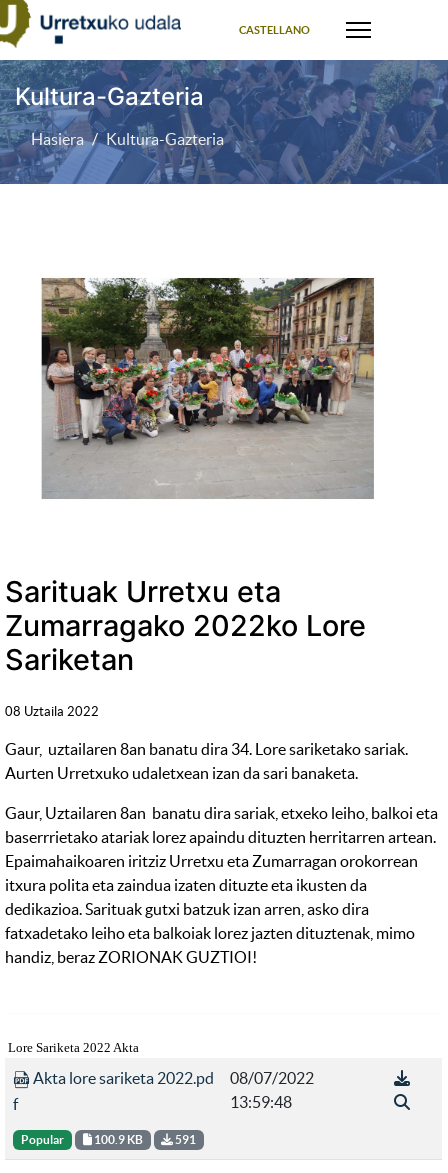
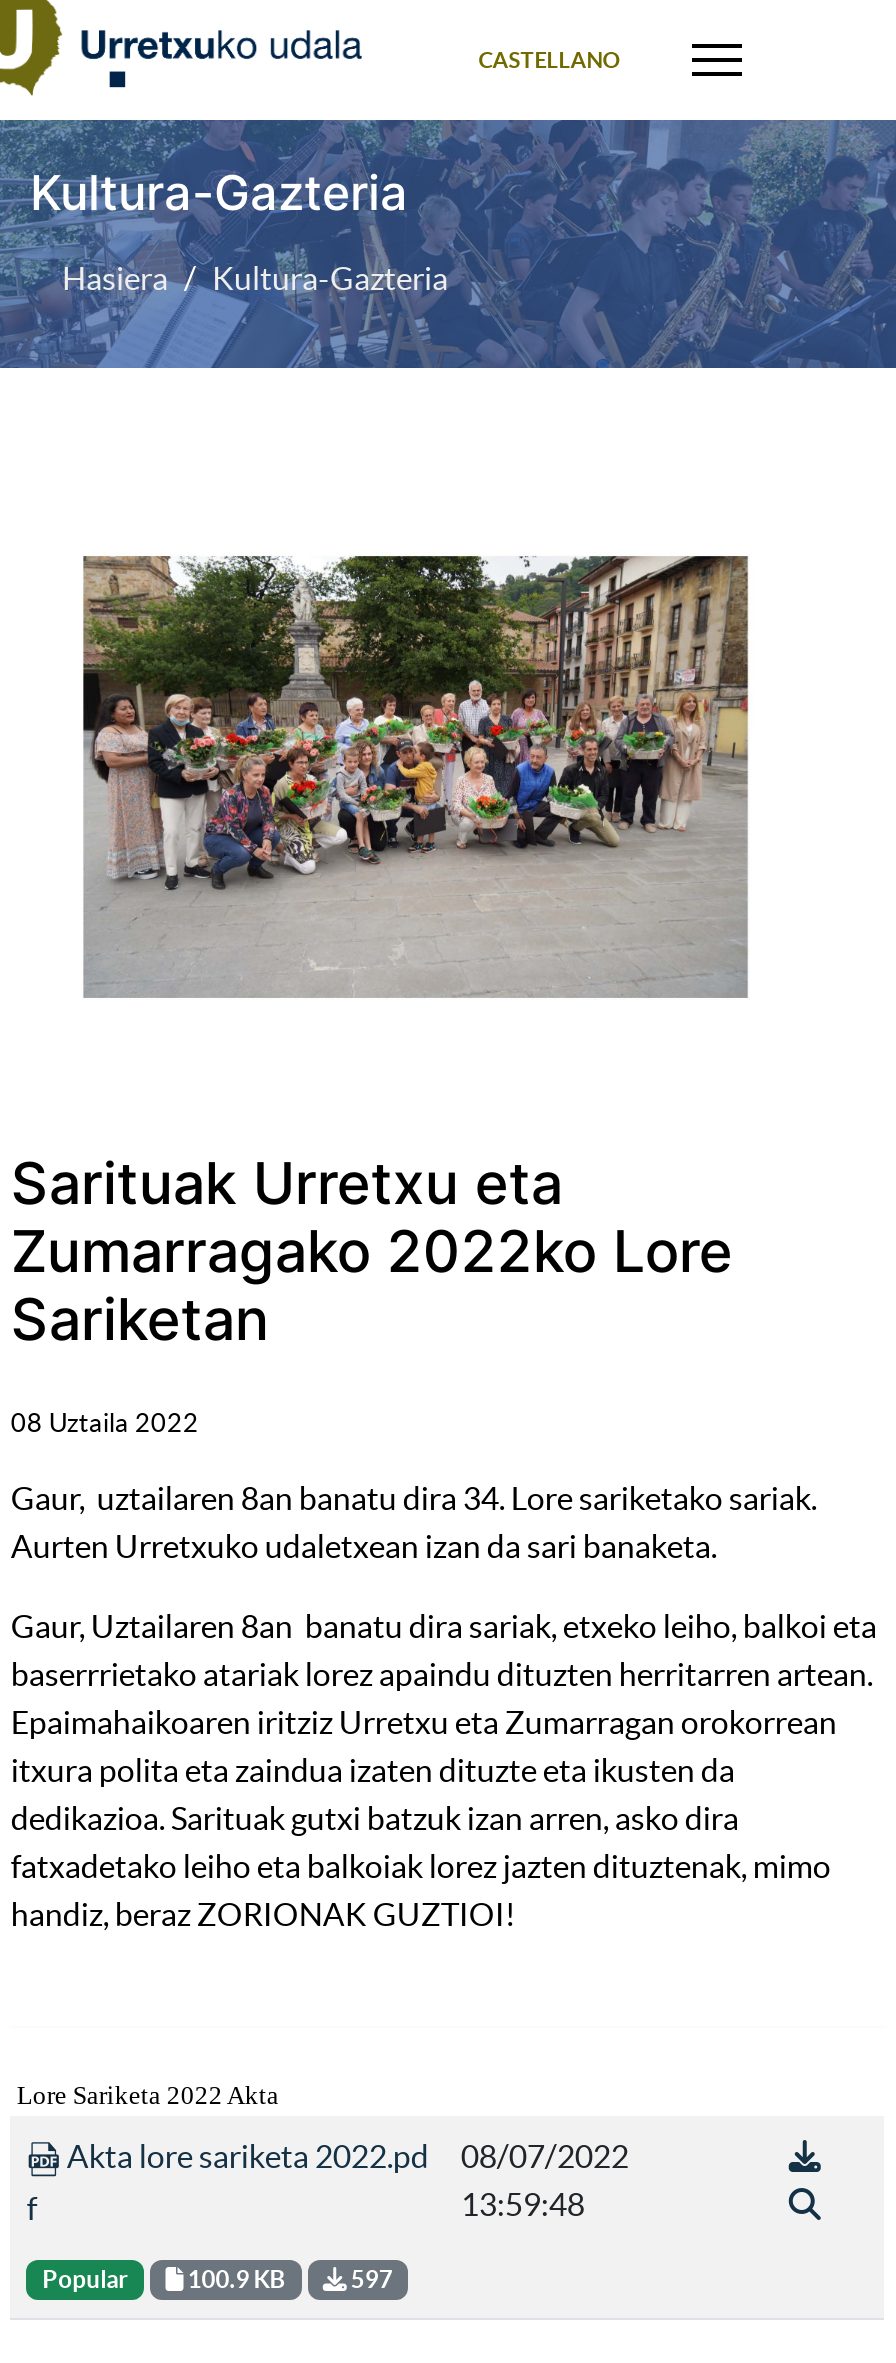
[173,1133,196,1146] 591 -> [347,2266,393,2292] 597

